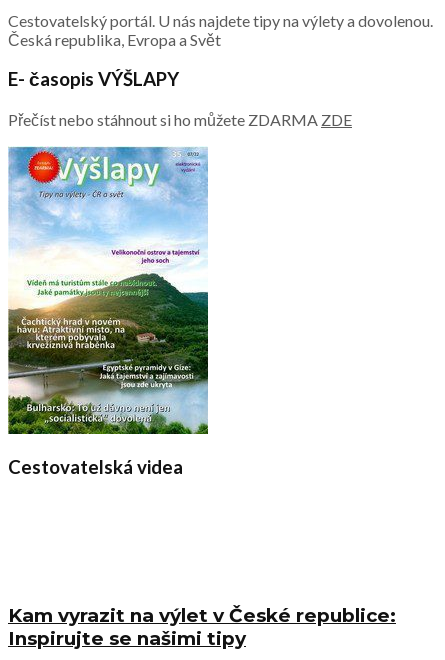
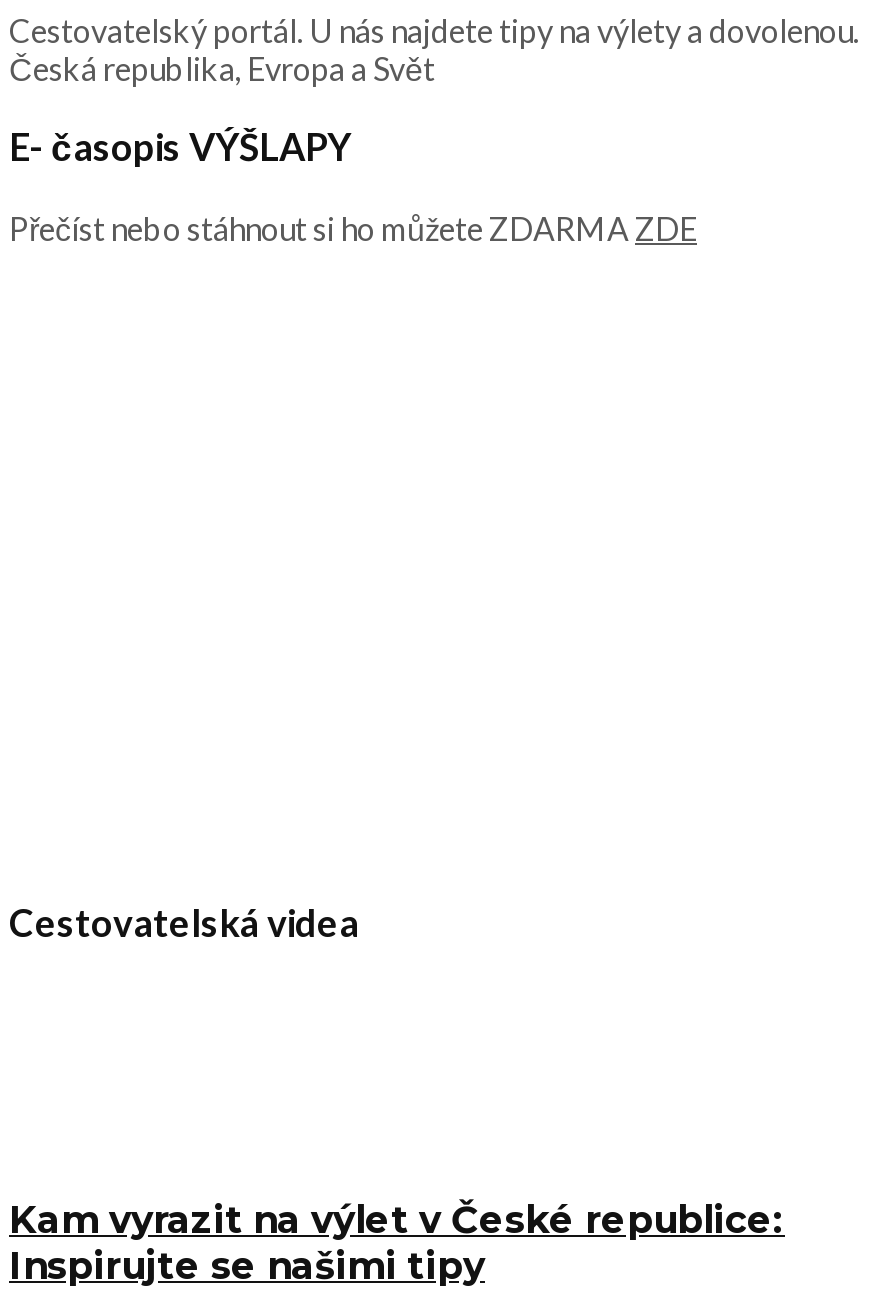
[7,146,209,435] [image] -> none

